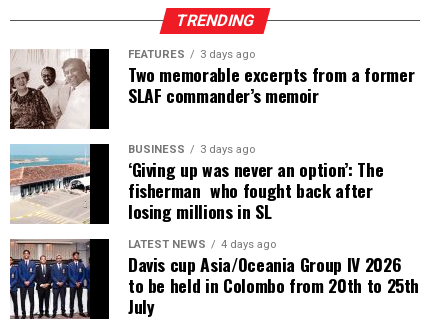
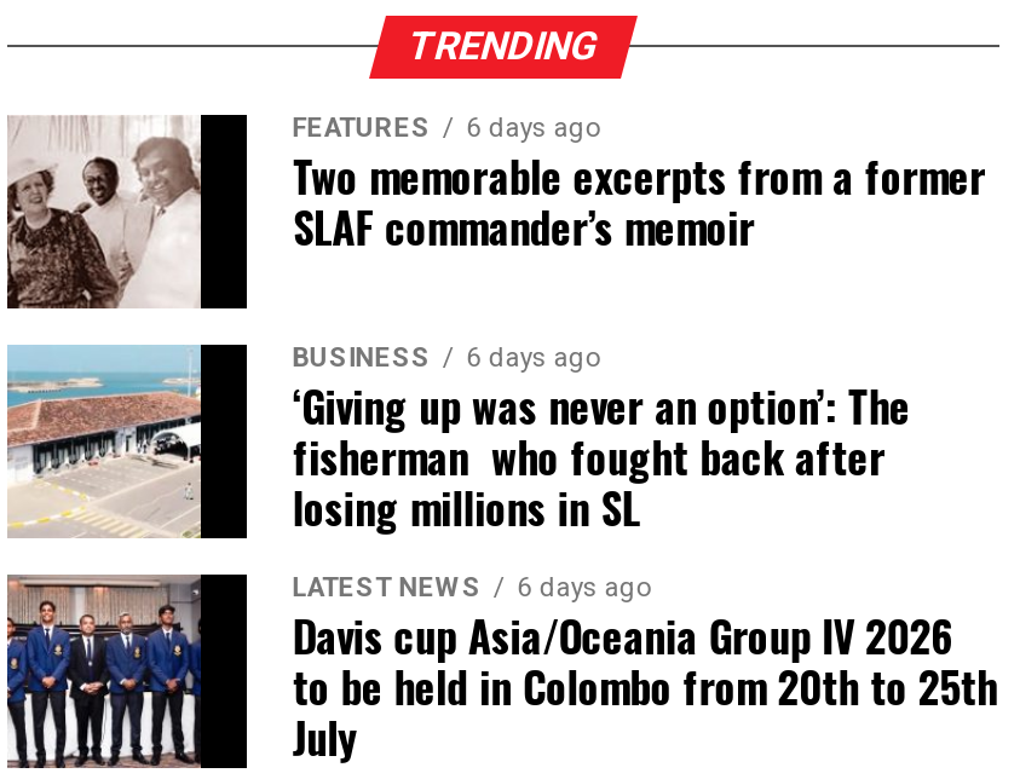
[128,48,255,61] FEATURES 3 days ago -> [293,113,600,144] FEATURES 6 days ago
[128,143,255,156] BUSINESS 3 days ago -> [293,343,600,374] BUSINESS 6 days ago
[128,238,276,251] LATEST NEWS 4 days ago -> [293,572,651,604] LATEST NEWS 6 days ago

